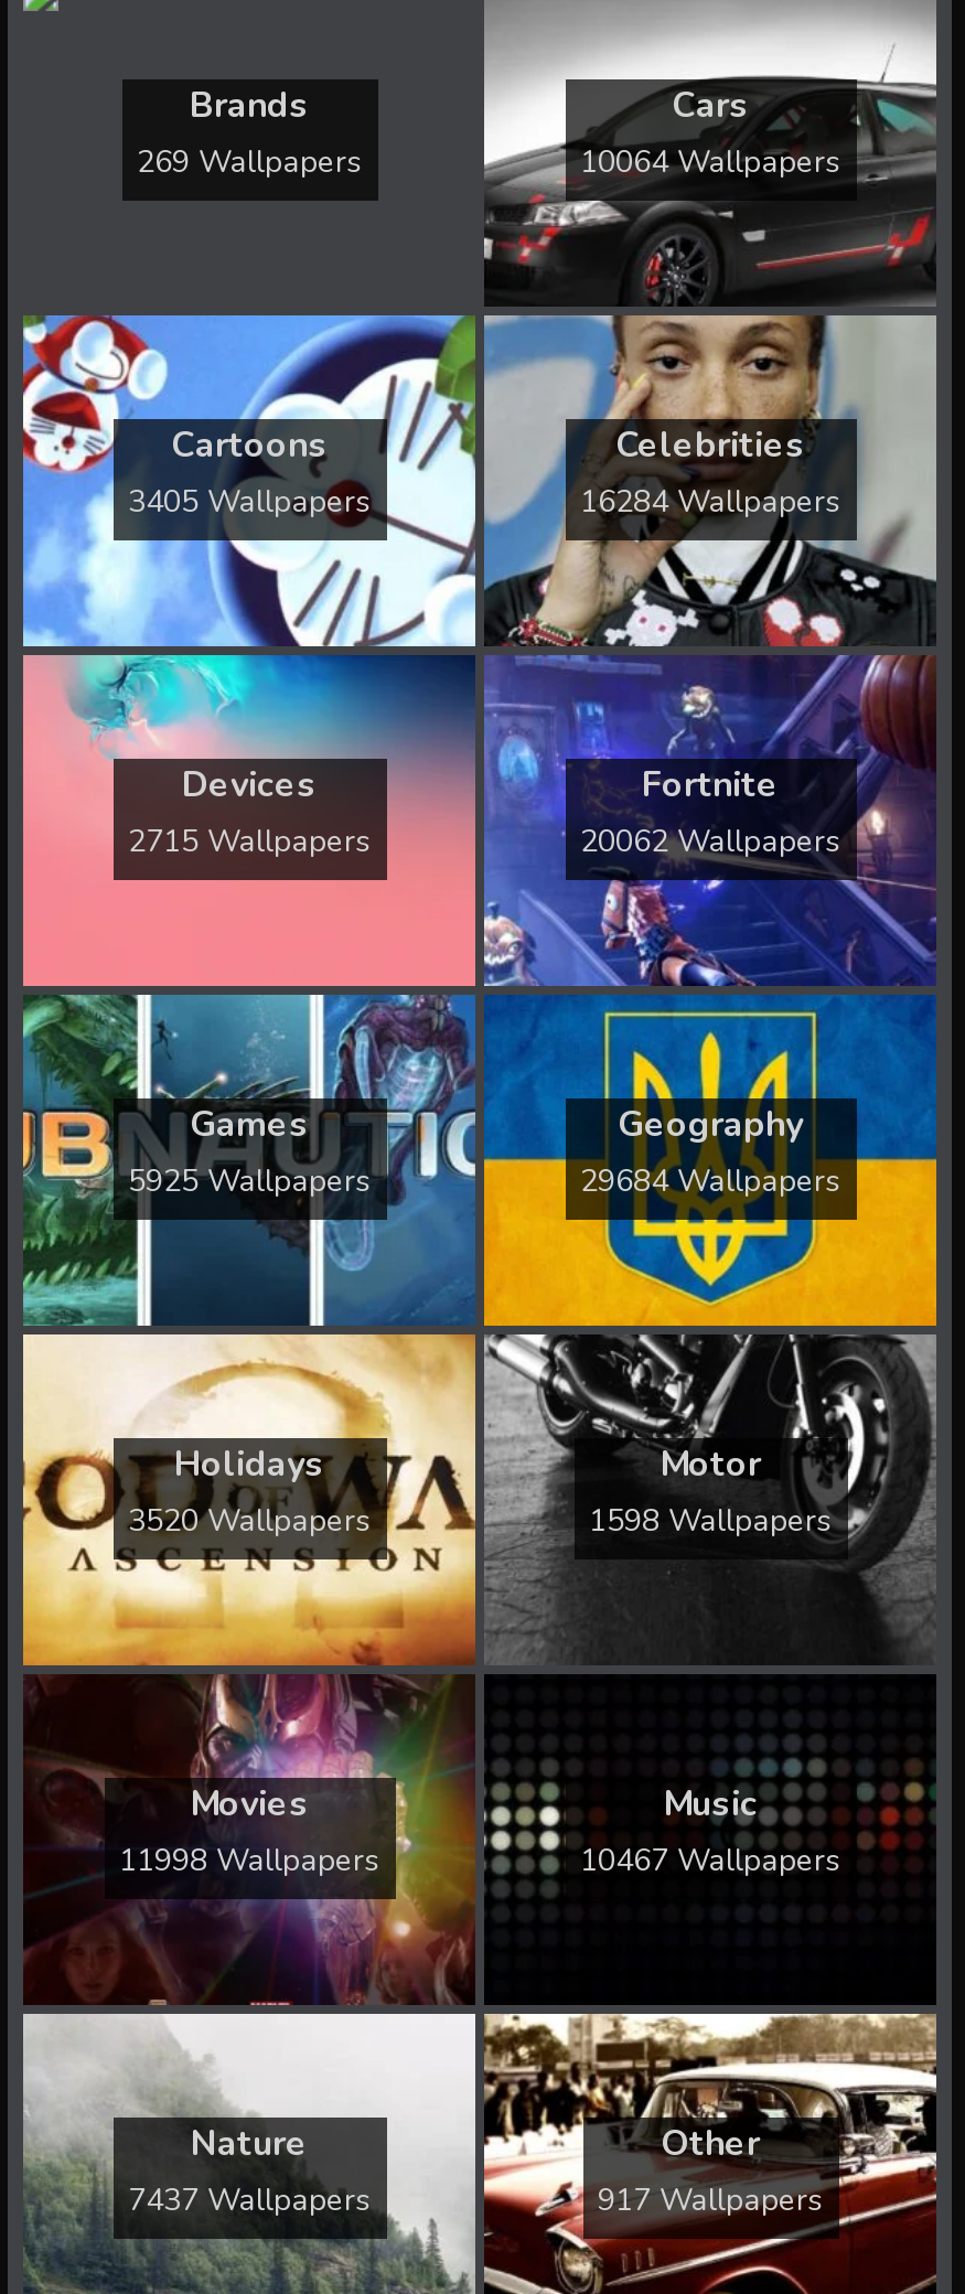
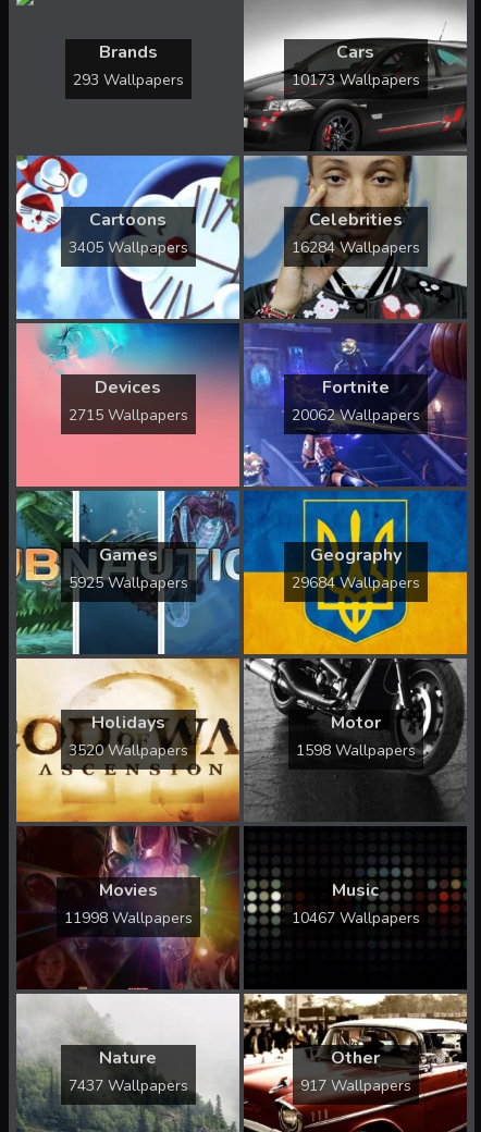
[137,142,362,184] 269 Wallpapers -> [72,70,183,91] 293 Wallpapers
[580,142,840,184] 10064 Wallpapers -> [291,70,420,91] 10173 Wallpapers

